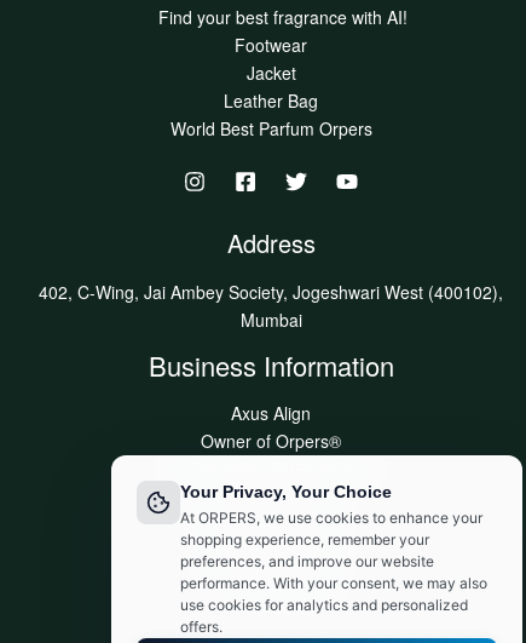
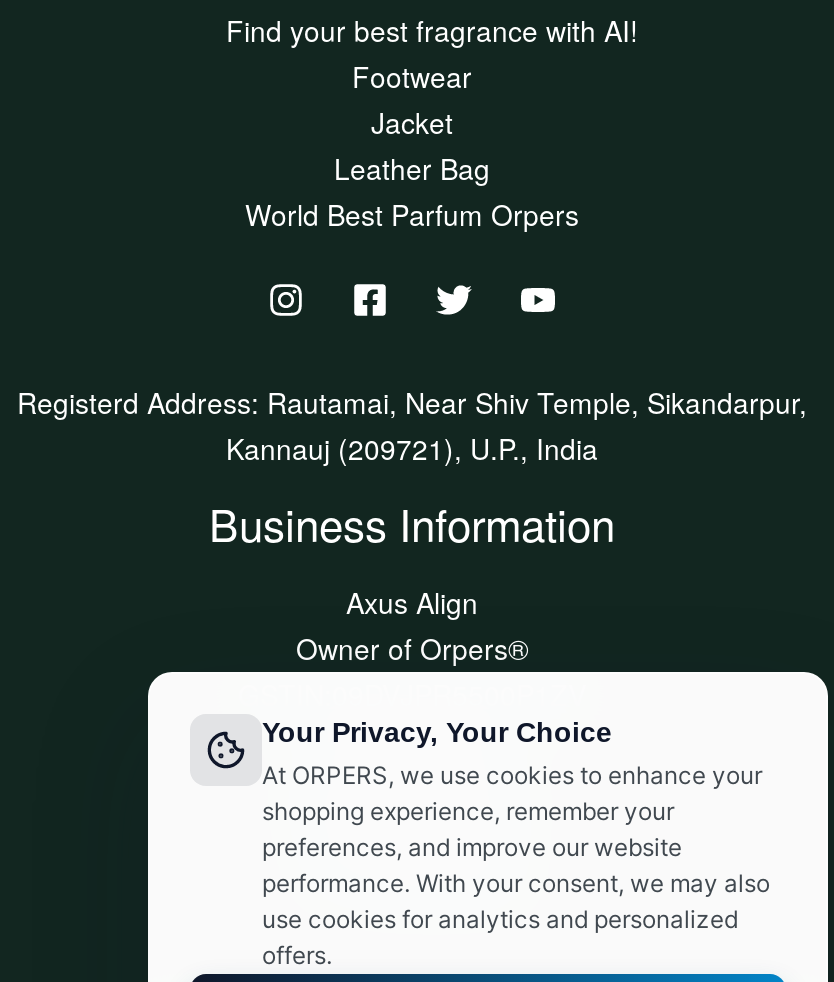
[39,226,503,332] Address | 402, C-Wing, Jai Ambey Society, Jogeshwari West (400102), | Mumbai -> [17,381,807,467] Registerd Address: Rautamai, Near Shiv Temple, Sikandarpur, | Kannauj (209721), U.P., India

